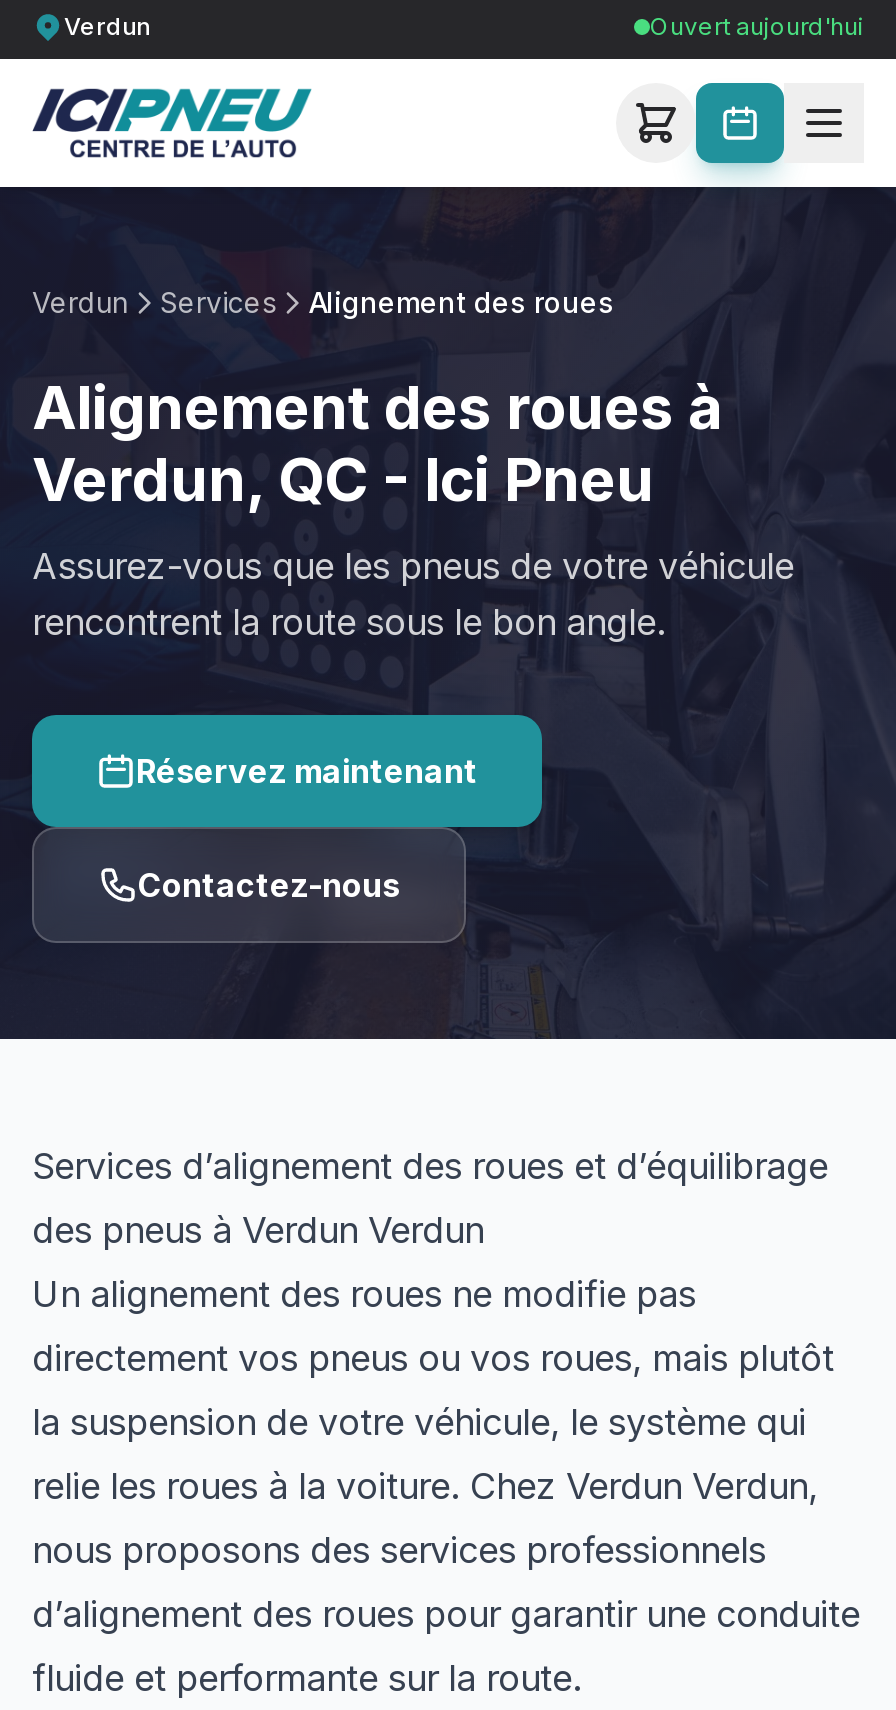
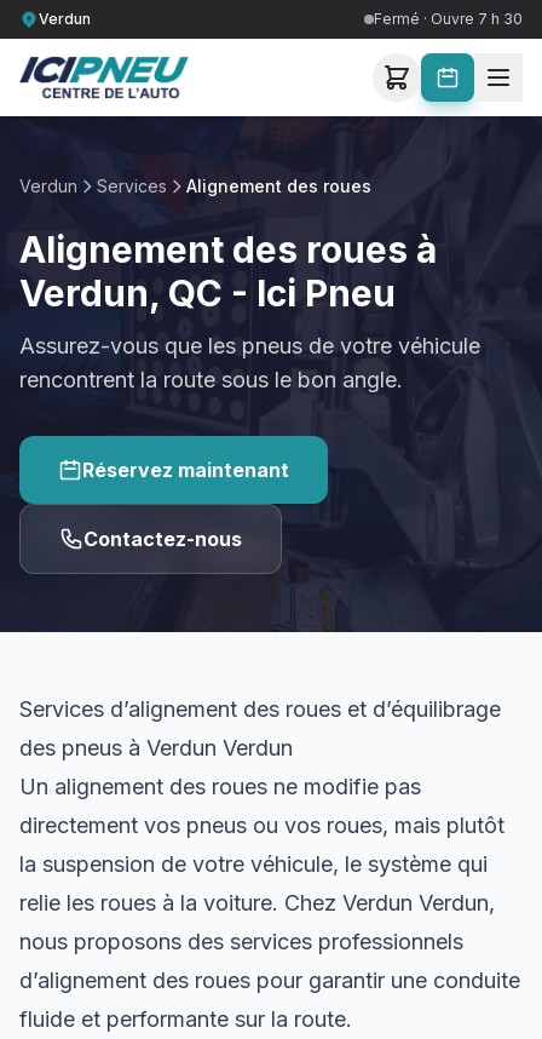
[650,11,864,41] Ouvert aujourd'hui -> [374,10,523,28] Fermé · Ouvre 7 h 30

